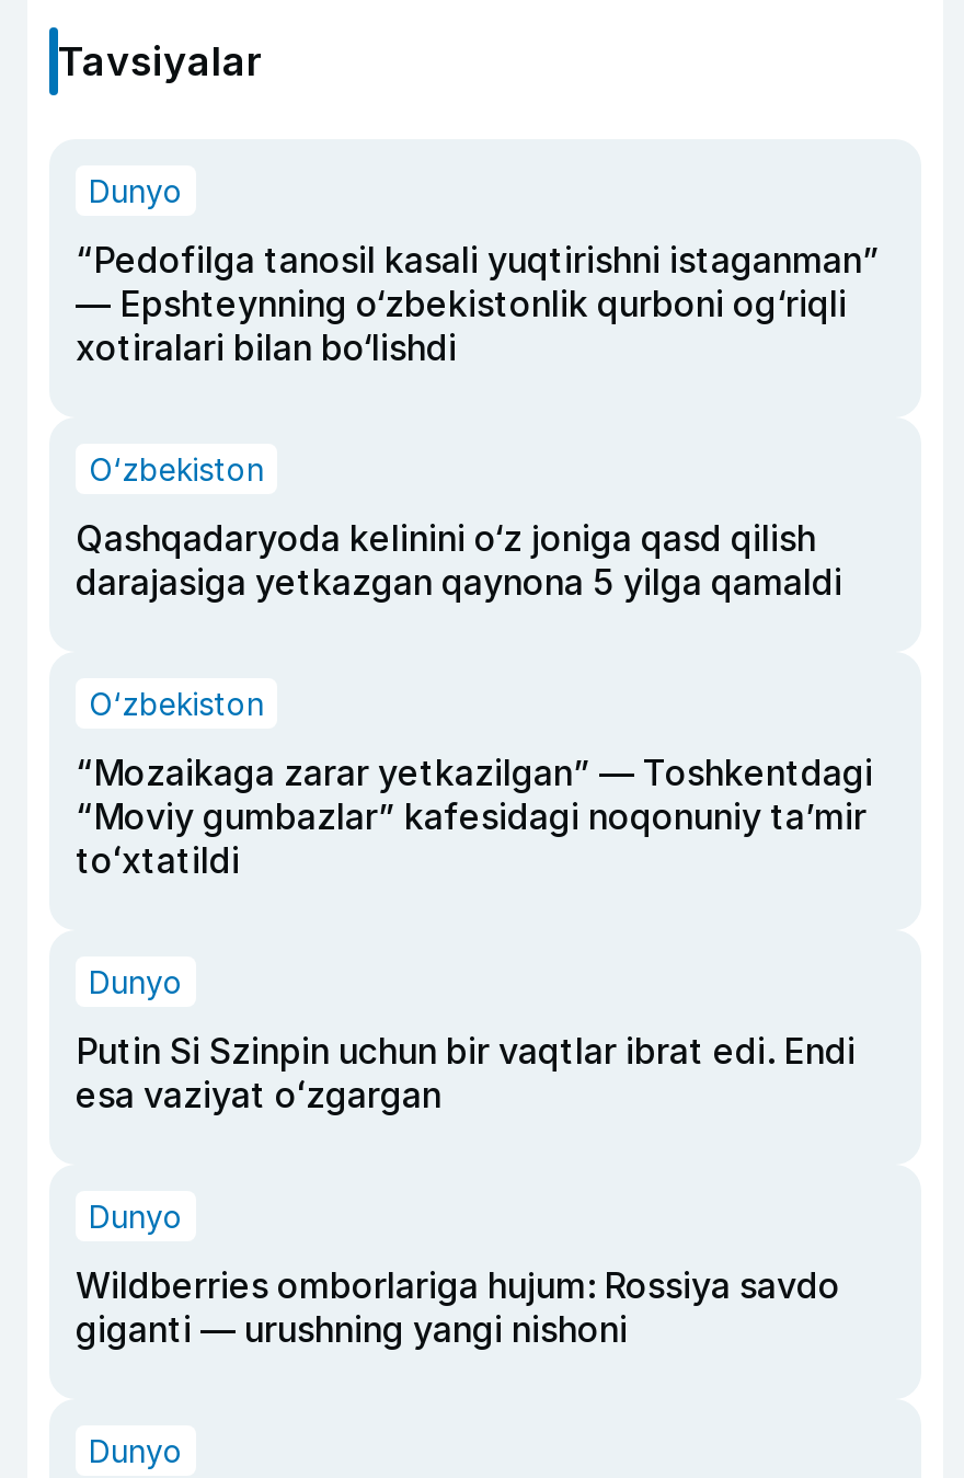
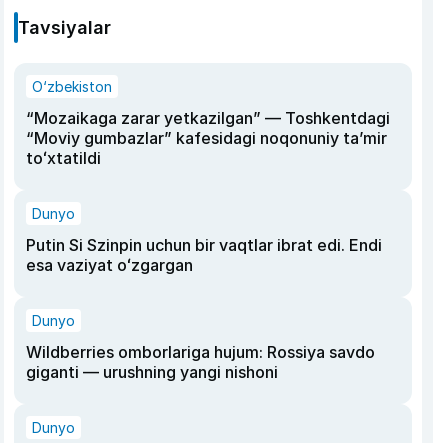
[76,172,880,603] Dunyo | “Pedofilga tanosil kasali yuqtirishni istaganman” | — Epshteynning o‘zbekistonlik qurboni og‘riqli | xotiralari bilan bo‘lishdi | O‘zbekiston | Qashqadaryoda kelinini o‘z joniga qasd qilish | darajasiga yetkazgan qaynona 5 yilga qamaldi -> none

